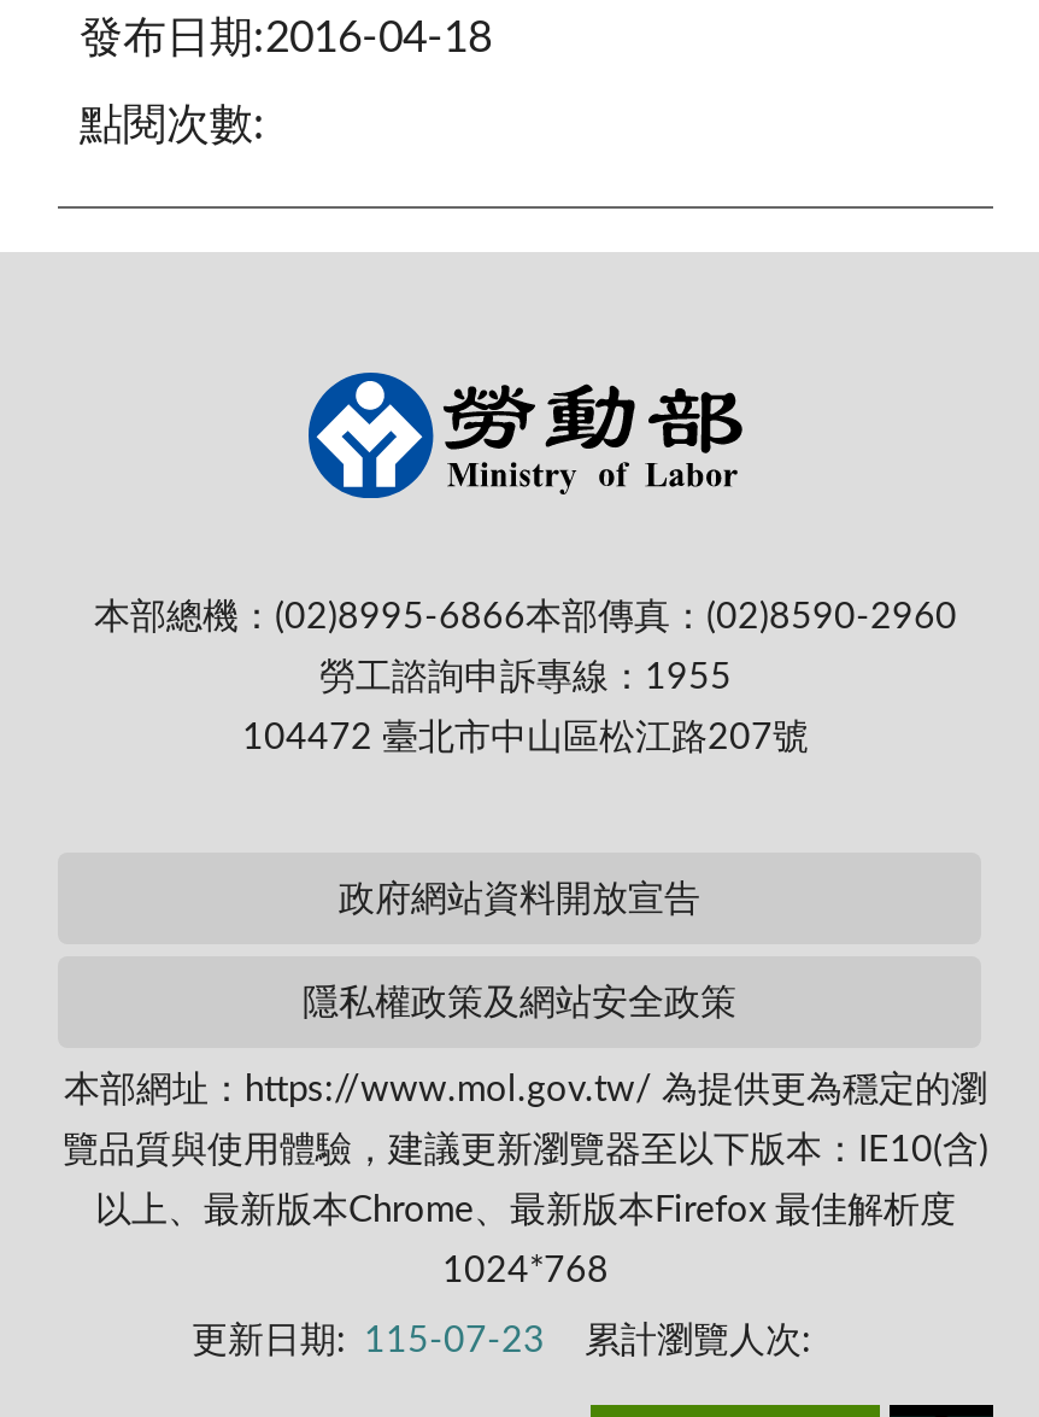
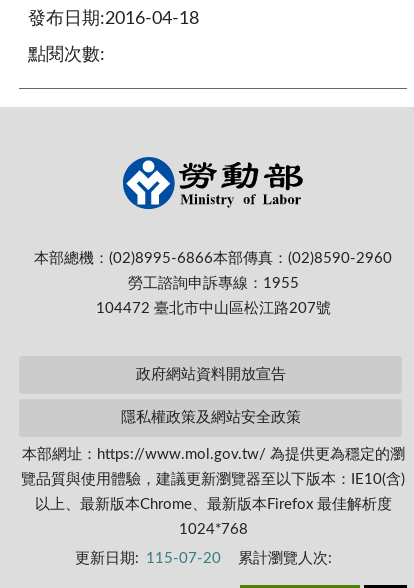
[192,1323,811,1360] 更新日期: 115-07-23 累計瀏覽人次: -> [74,551,331,566] 更新日期: 115-07-20 累計瀏覽人次:

